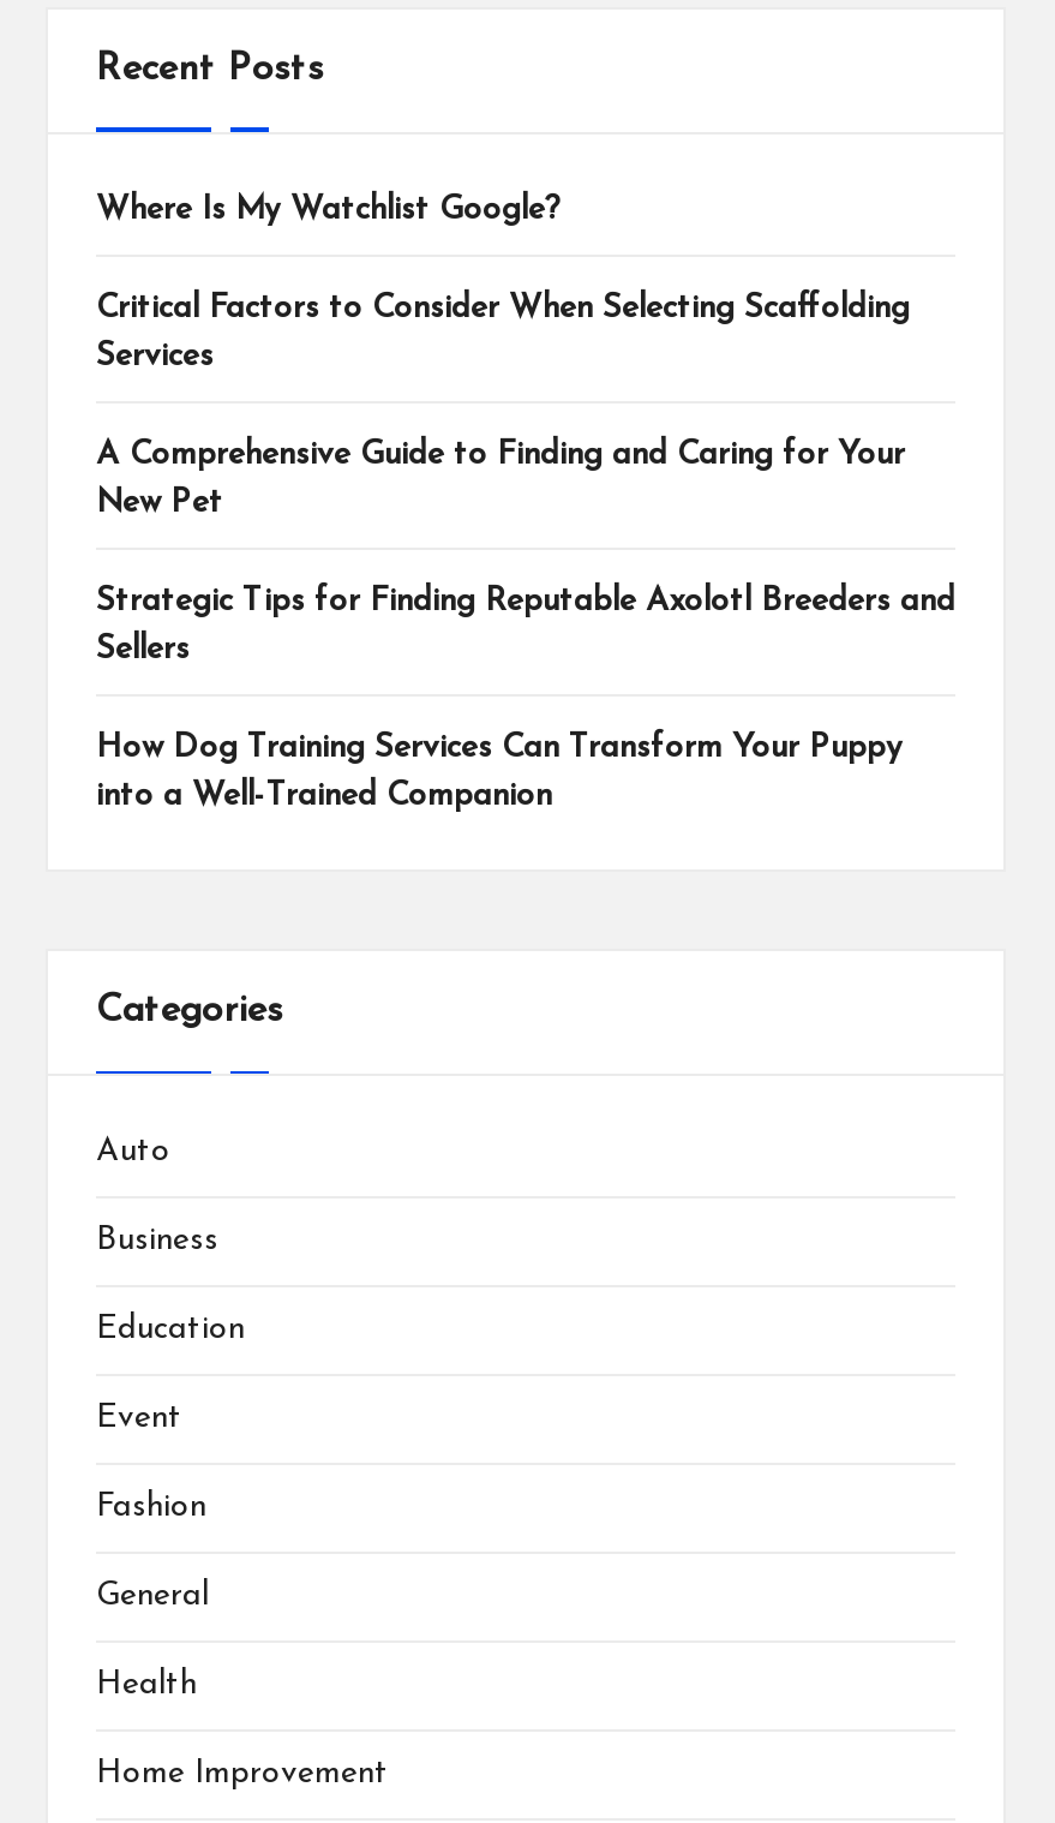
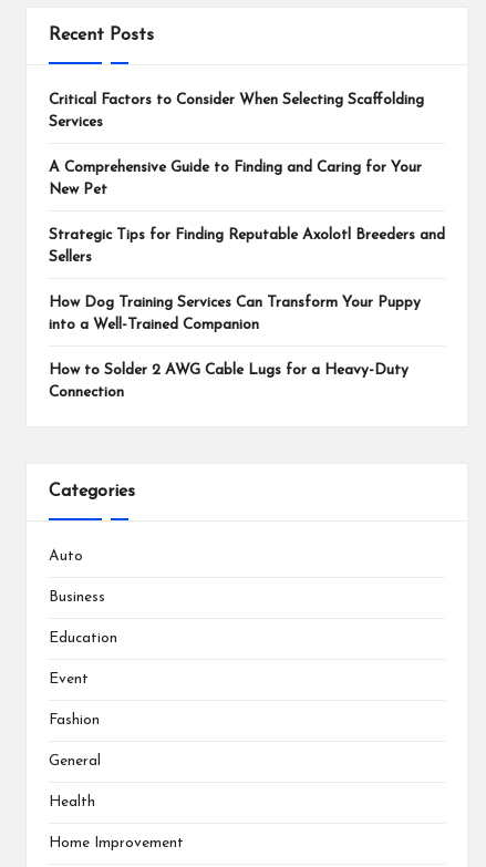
[96,195,559,226] Where Is My Watchlist Google? -> none
moved [96,293,955,812] -> [49,93,445,332]: Critical Factors to Consider When Selecting Scaffolding | Services | A Comprehensive Guide to Finding and Caring for Your | New Pet | Strategic Tips for Finding Reputable Axolotl Breeders and | Sellers | How Dog Training Services Can Transform Your Puppy | into a Well-Trained Companion
none -> [49,363,409,400] How to Solder 2 AWG Cable Lugs for a Heavy-Duty | Connection

